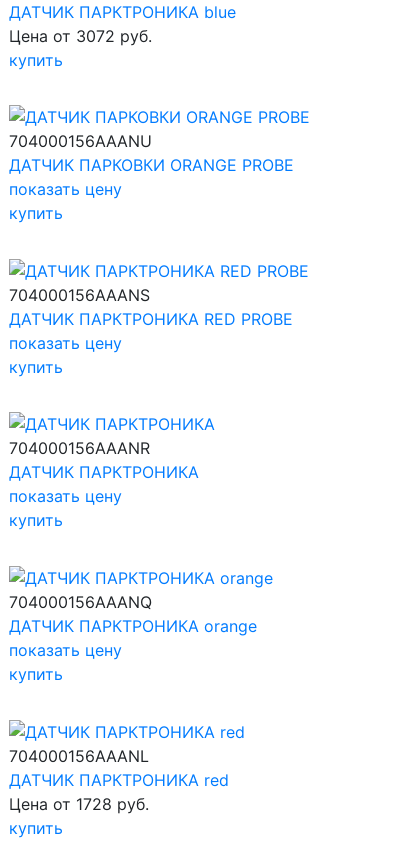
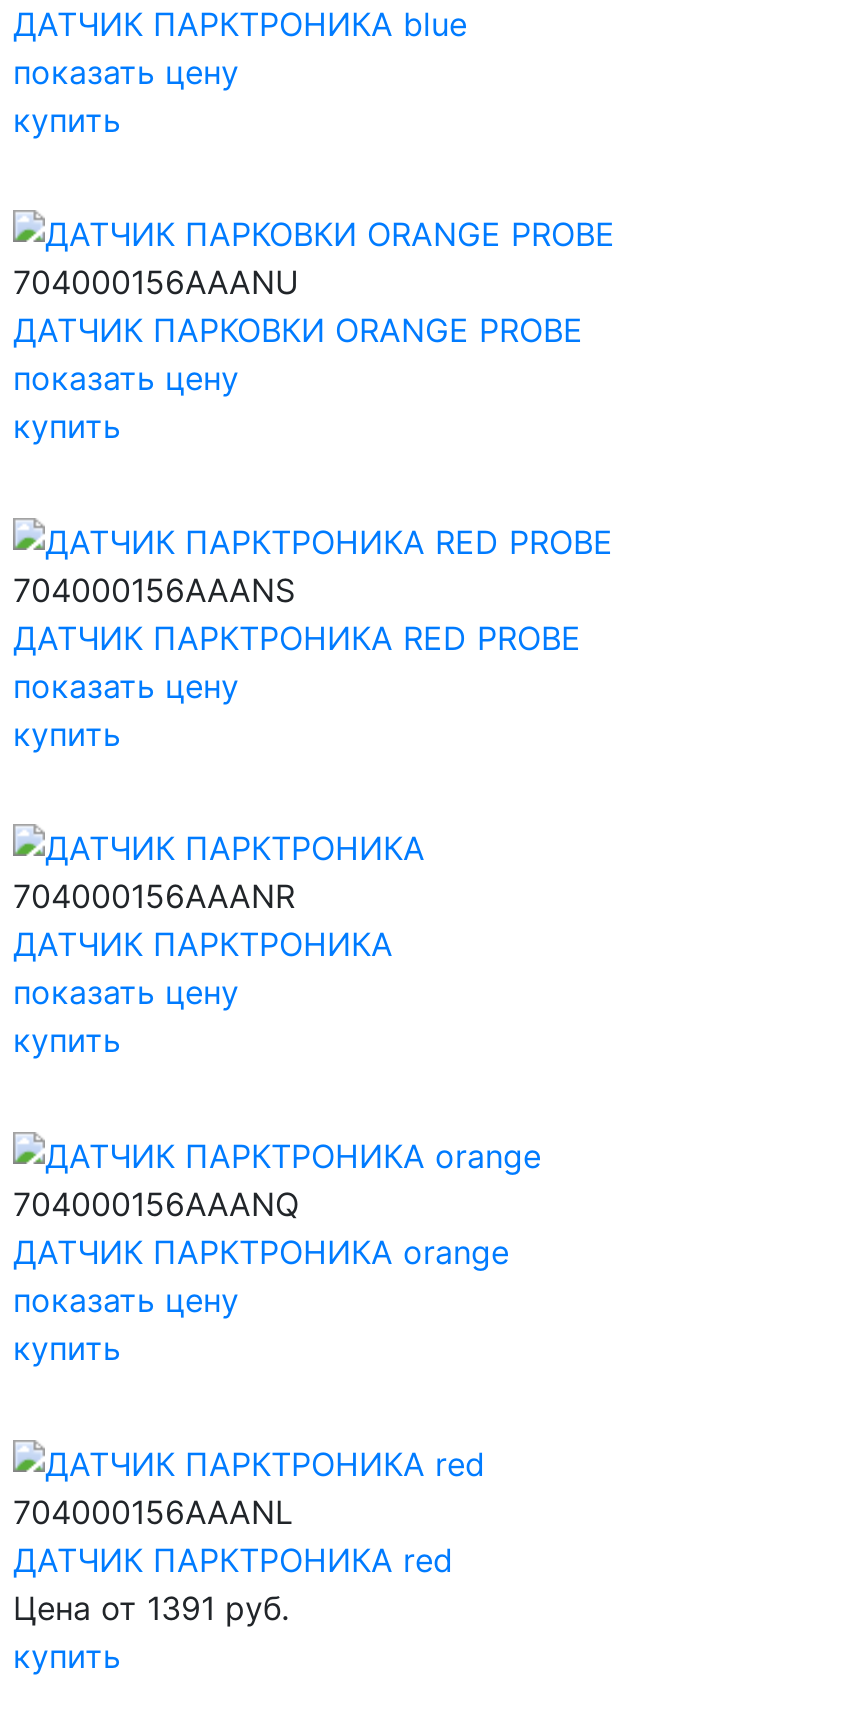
[9,25,152,45] Цена от 3072 руб. -> [13,51,239,91] показать цену
[9,794,149,814] Цена от 1728 руб. -> [13,1587,289,1627] Цена от 1391 руб.

